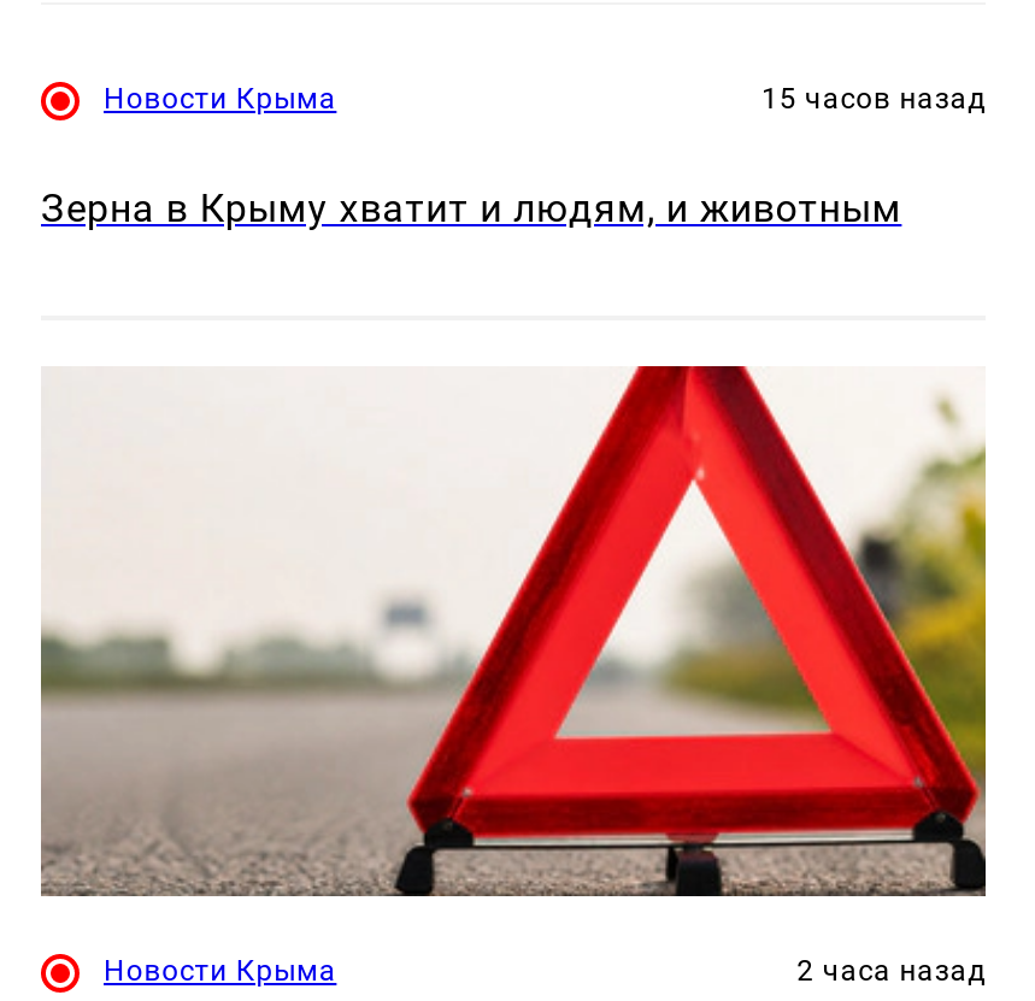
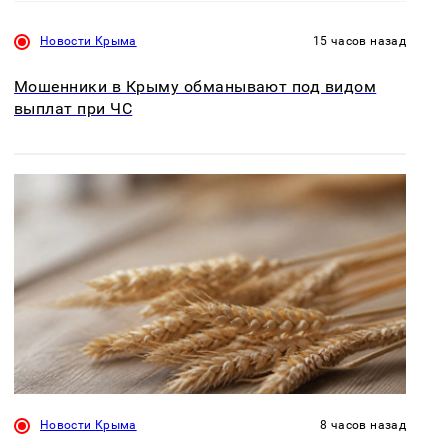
[41,185,902,230] Зерна в Крыму хватит и людям, и животным -> [14,77,376,118] Мошенники в Крыму обманывают под видом | выплат при ЧС
[41,364,986,988] [image] | 2 часа назад -> [14,173,407,432] [image] | 8 часов назад

